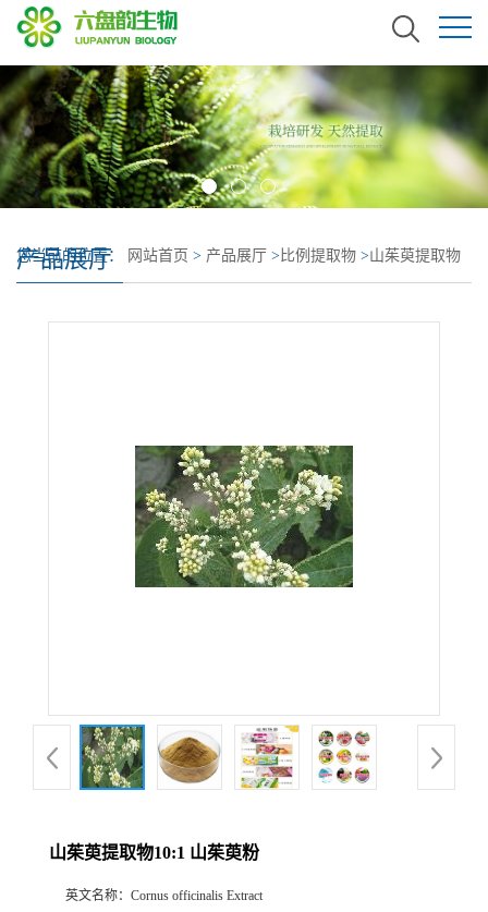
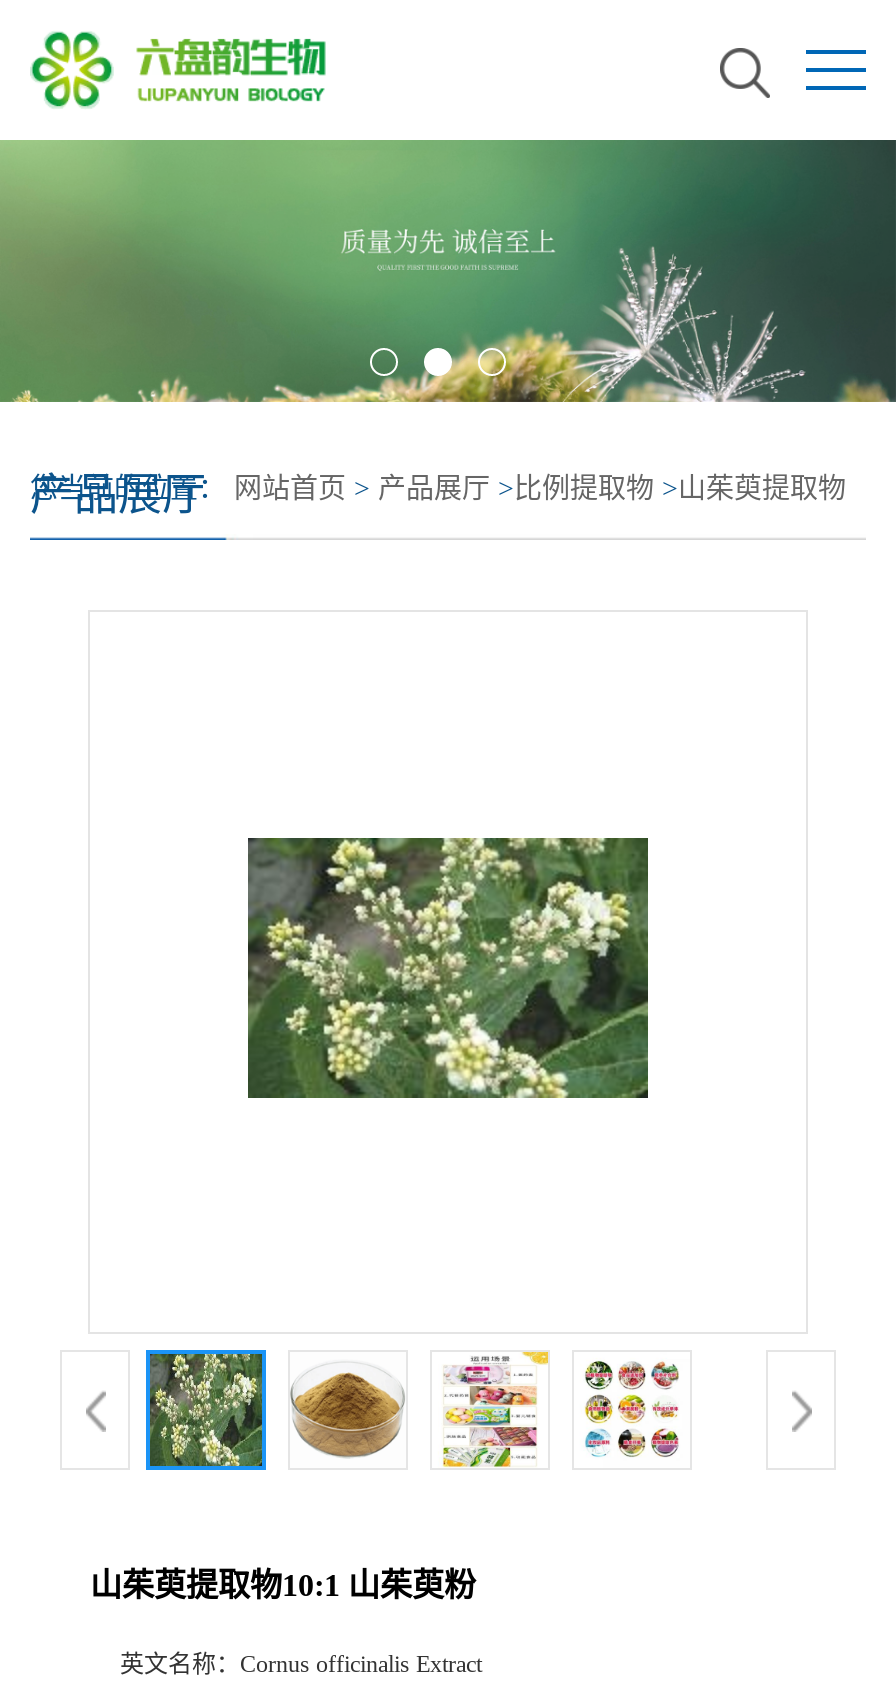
[3,64,485,209] [image] -> [6,138,890,404] [image]

